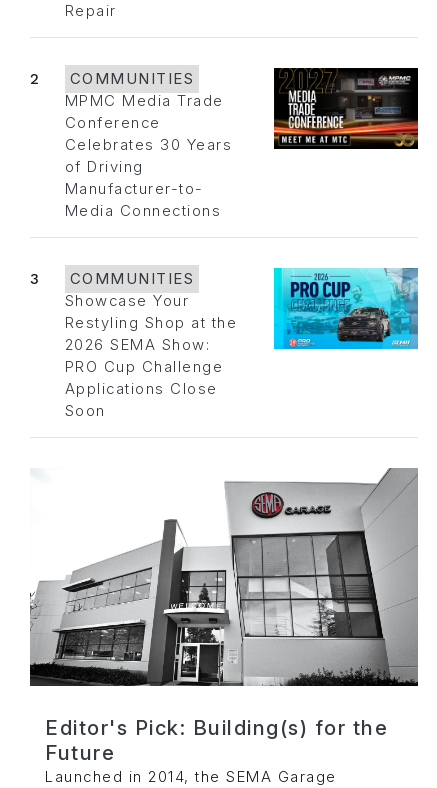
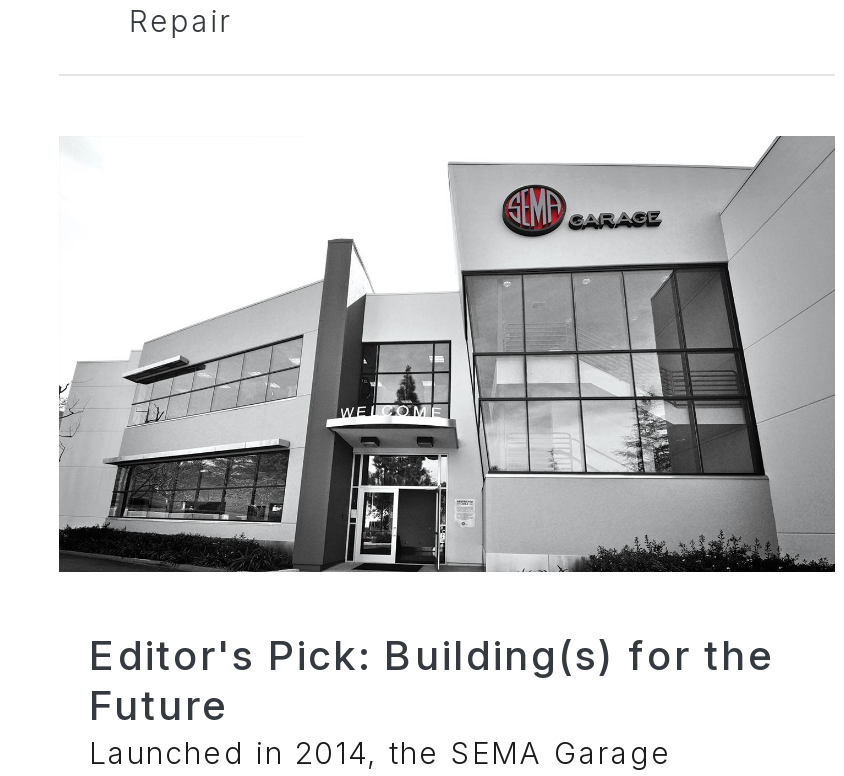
[30,70,232,220] 2 | COMMUNITIES | MPMC Media Trade | Conference | Celebrates 30 Years | of Driving | Manufacturer-to- | Media Connections -> none
[273,67,419,150] [image] -> none
[30,267,419,420] [image] | 3 | COMMUNITIES | Showcase Your | Restyling Shop at the | 2026 SEMA Show: | PRO Cup Challenge | Applications Close | Soon -> none

